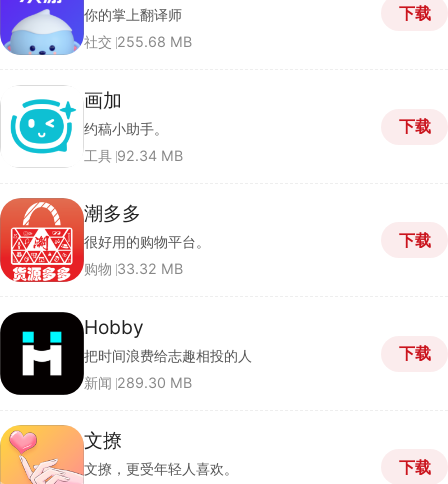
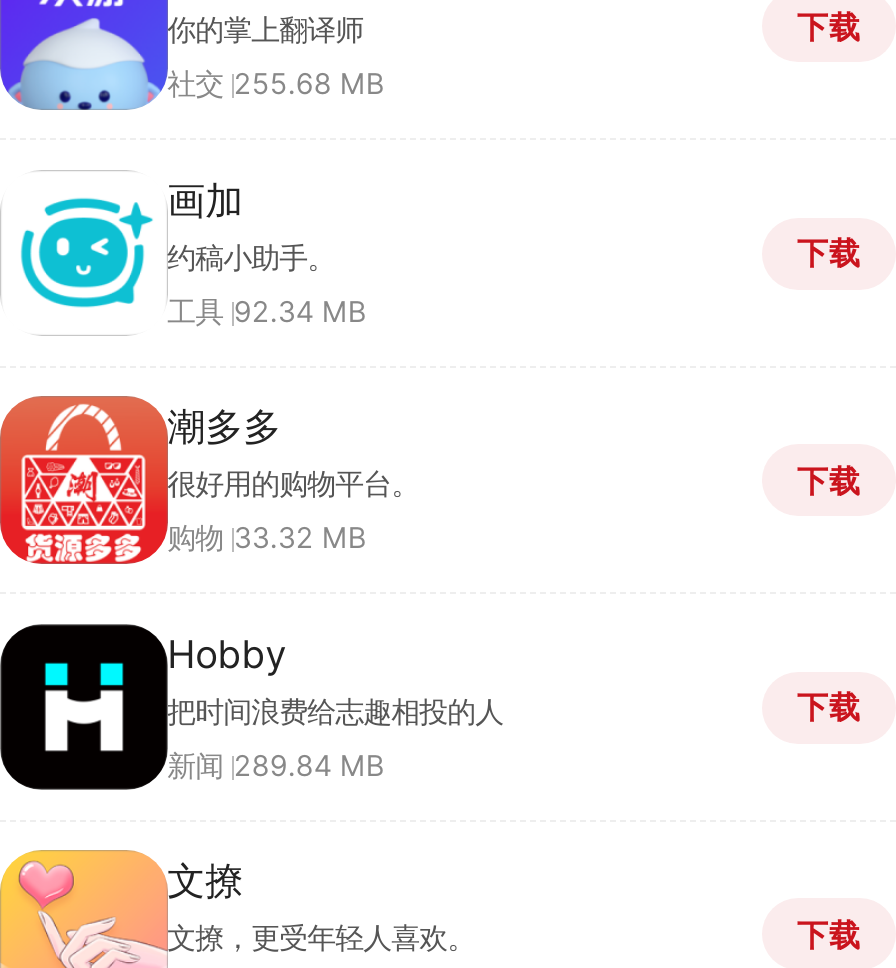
[84,374,192,391] 新闻 289.30 MB -> [167,747,384,781] 新闻 289.84 MB

